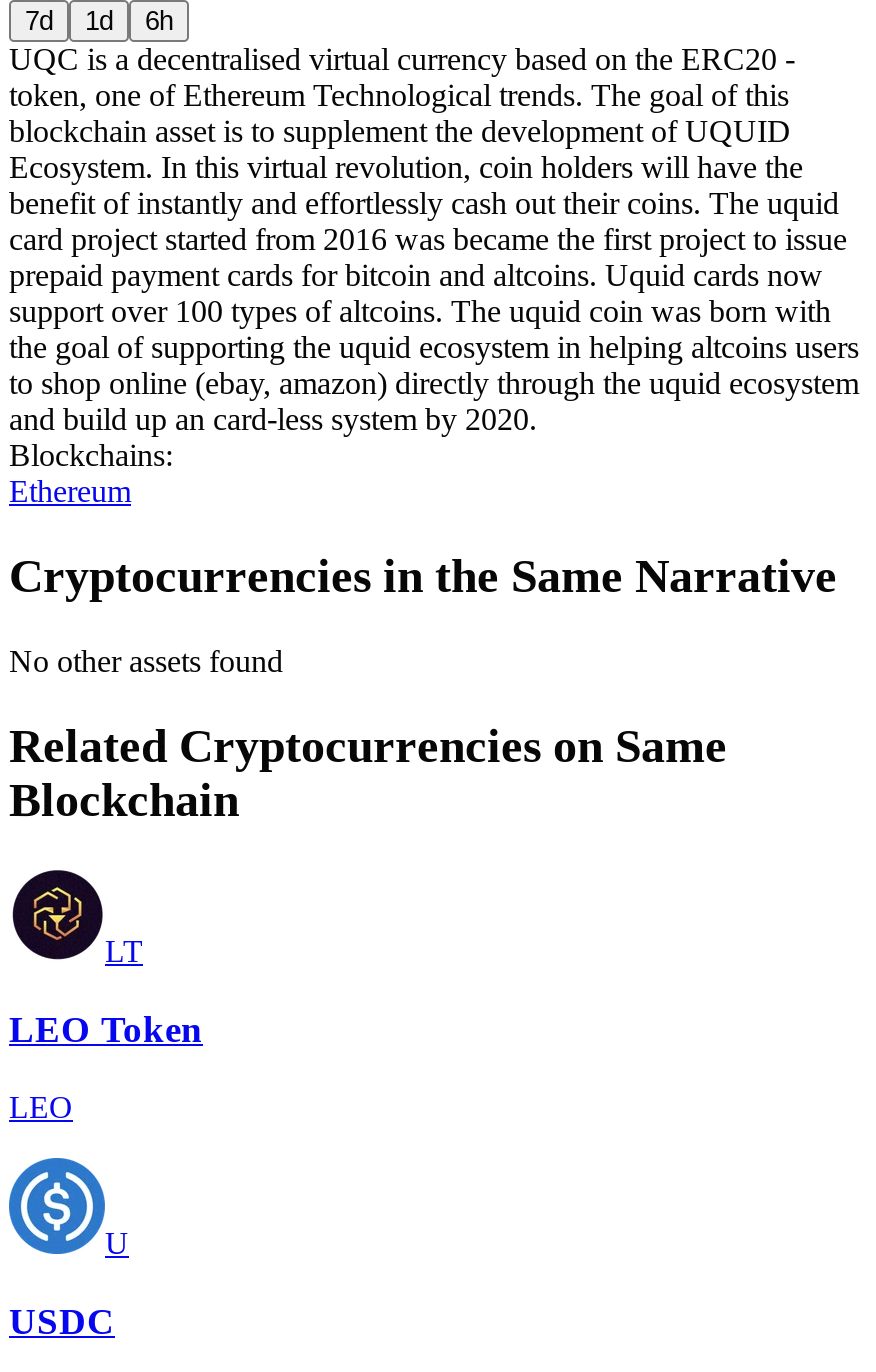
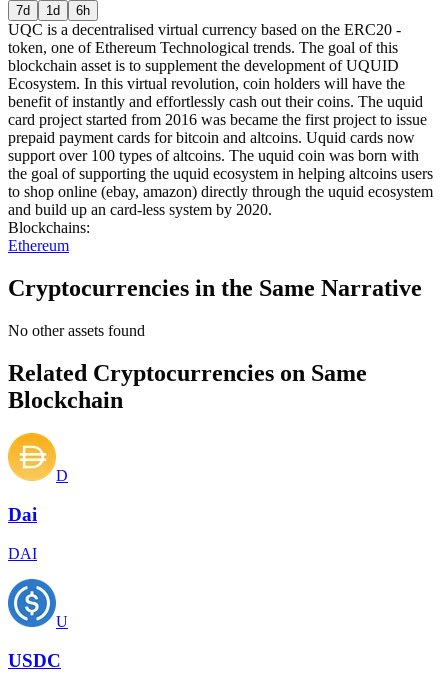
[9,866,143,969] [image] | LT -> [7,432,68,484] [image] | D
[9,1008,203,1050] LEO Token -> [8,504,37,525] Dai
[9,1090,73,1124] LEO -> [8,545,37,562] DAI

